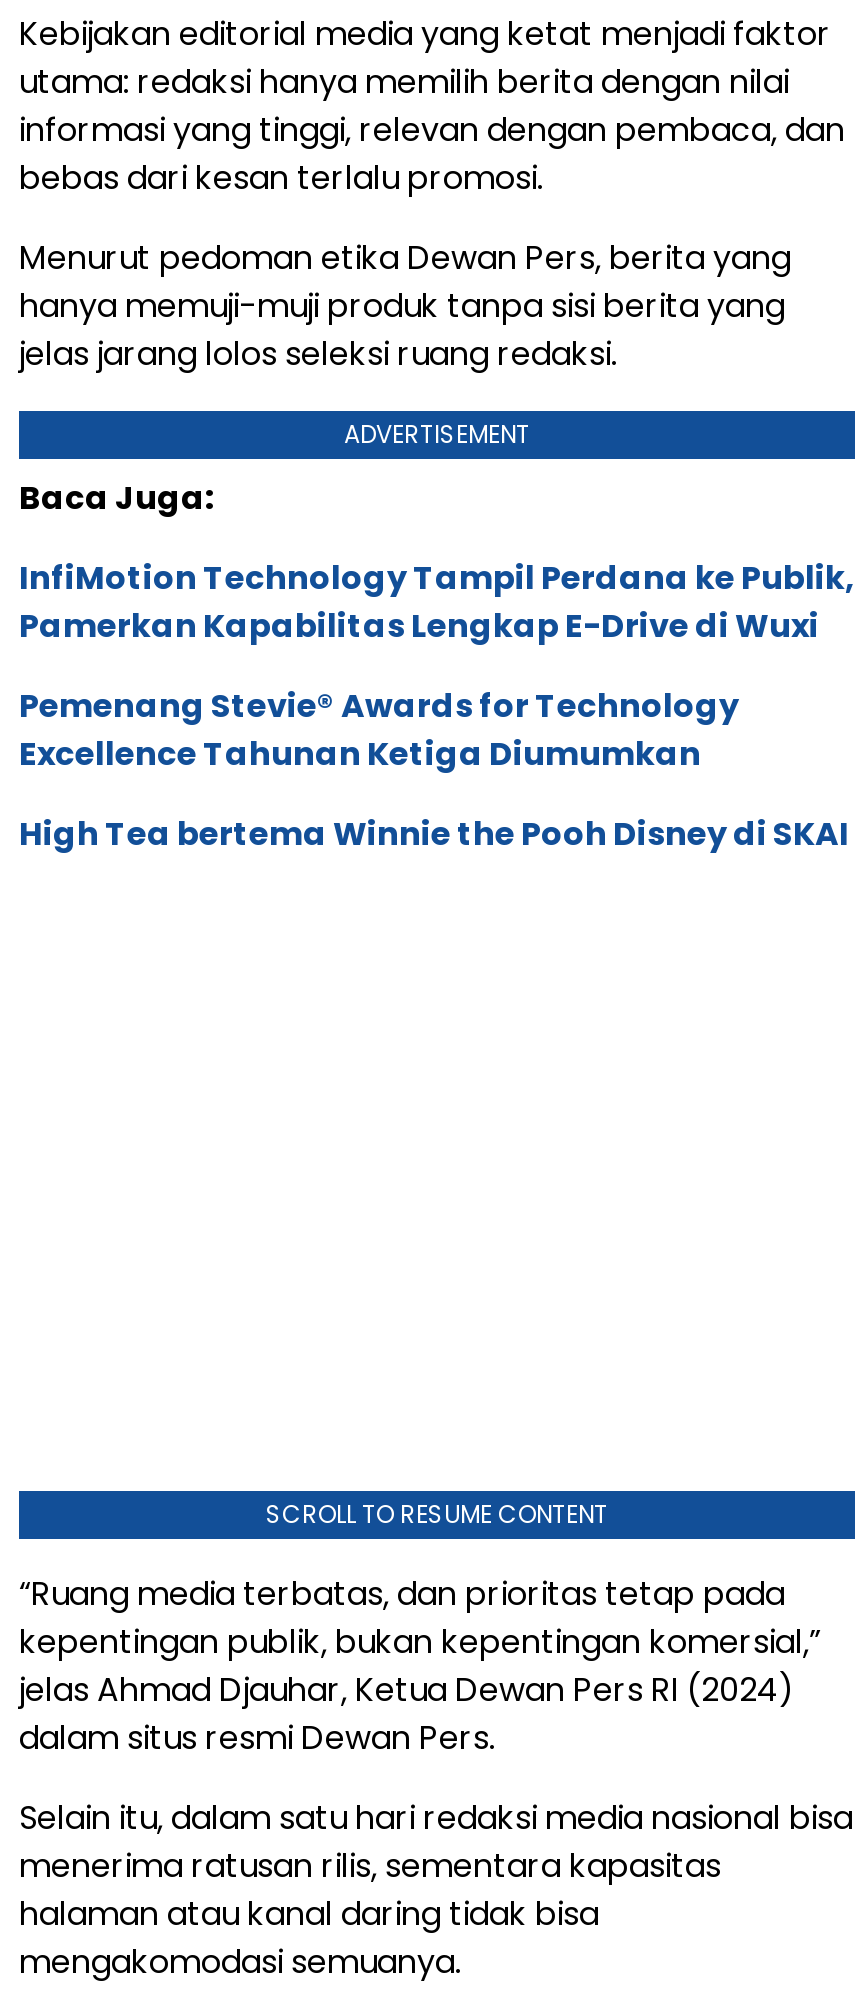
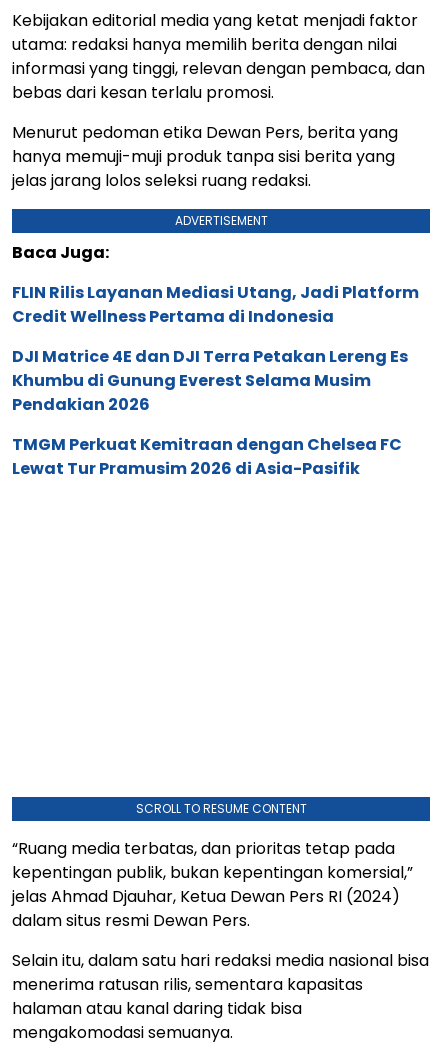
[19,555,855,649] InfiMotion Technology Tampil Perdana ke Publik, | Pamerkan Kapabilitas Lengkap E-Drive di Wuxi -> [12,281,419,328] FLIN Rilis Layanan Mediasi Utang, Jadi Platform | Credit Wellness Pertama di Indonesia
[19,683,739,777] Pemenang Stevie® Awards for Technology | Excellence Tahunan Ketiga Diumumkan -> [12,345,408,416] DJI Matrice 4E dan DJI Terra Petakan Lereng Es | Khumbu di Gunung Everest Selama Musim | Pendakian 2026
[19,811,849,857] High Tea bertema Winnie the Pooh Disney di SKAI -> [12,433,402,480] TMGM Perkuat Kemitraan dengan Chelsea FC | Lewat Tur Pramusim 2026 di Asia-Pasifik

